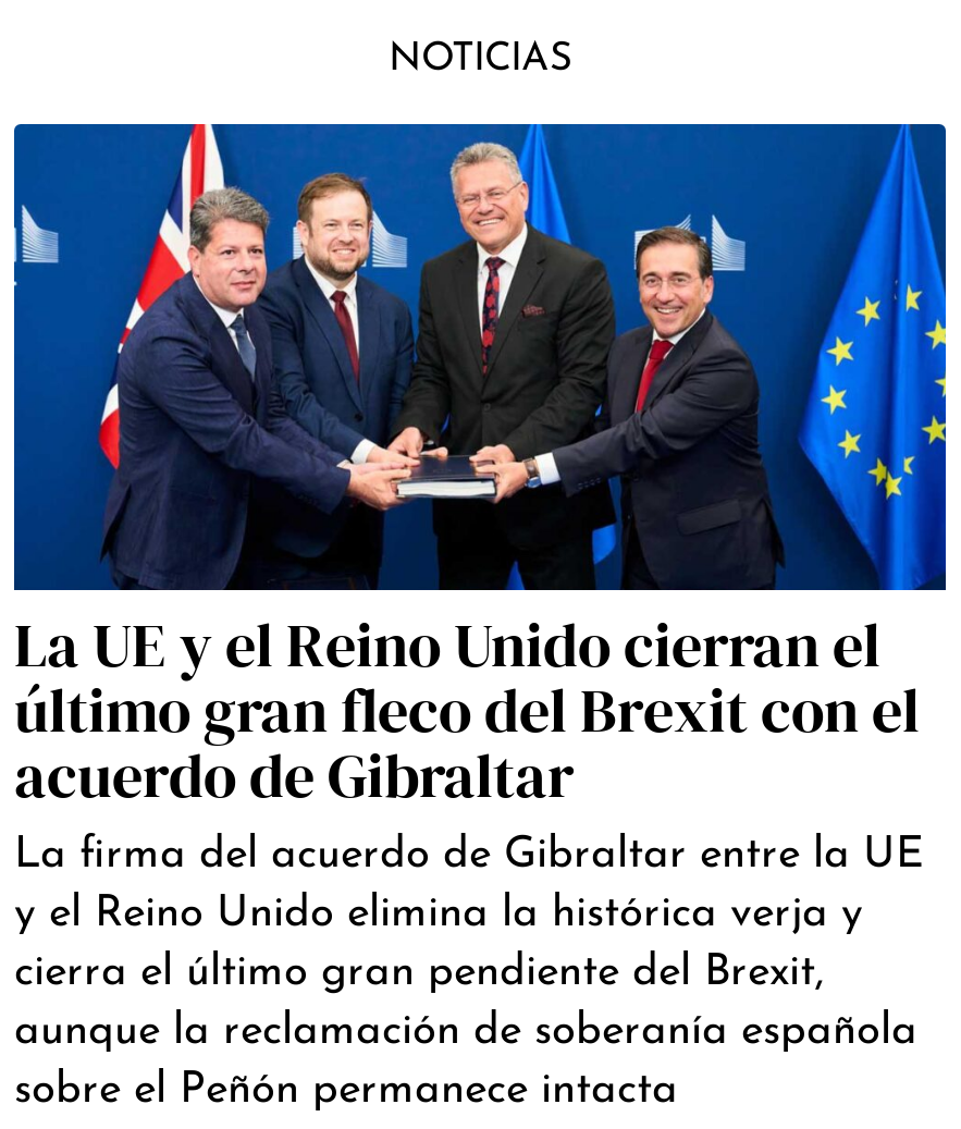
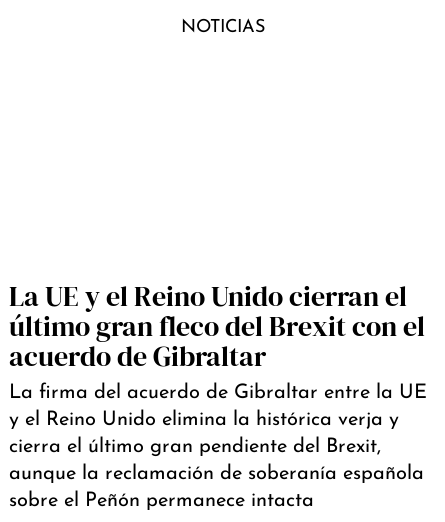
[12,121,948,593] [image] -> none

